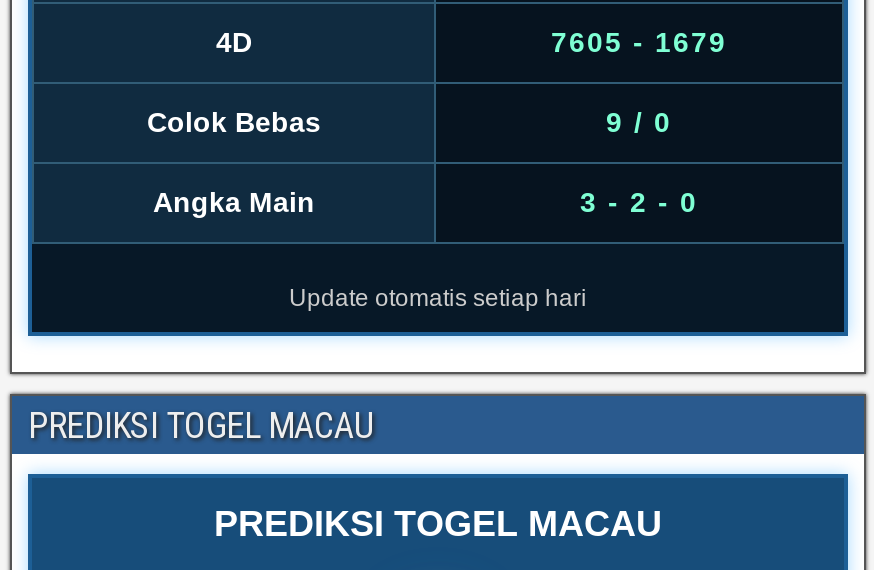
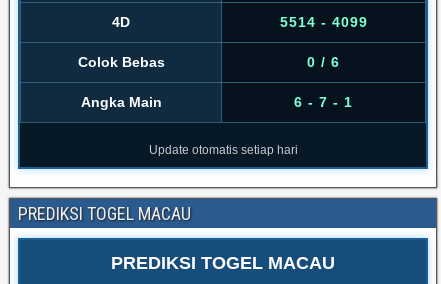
[551,26,727,58] 7605 - 1679 -> [279,14,367,30] 5514 - 4099
[606,106,672,138] 9 / 0 -> [307,54,340,70] 0 / 6
[580,186,698,218] 3 - 2 - 0 -> [294,94,353,110] 6 - 7 - 1

